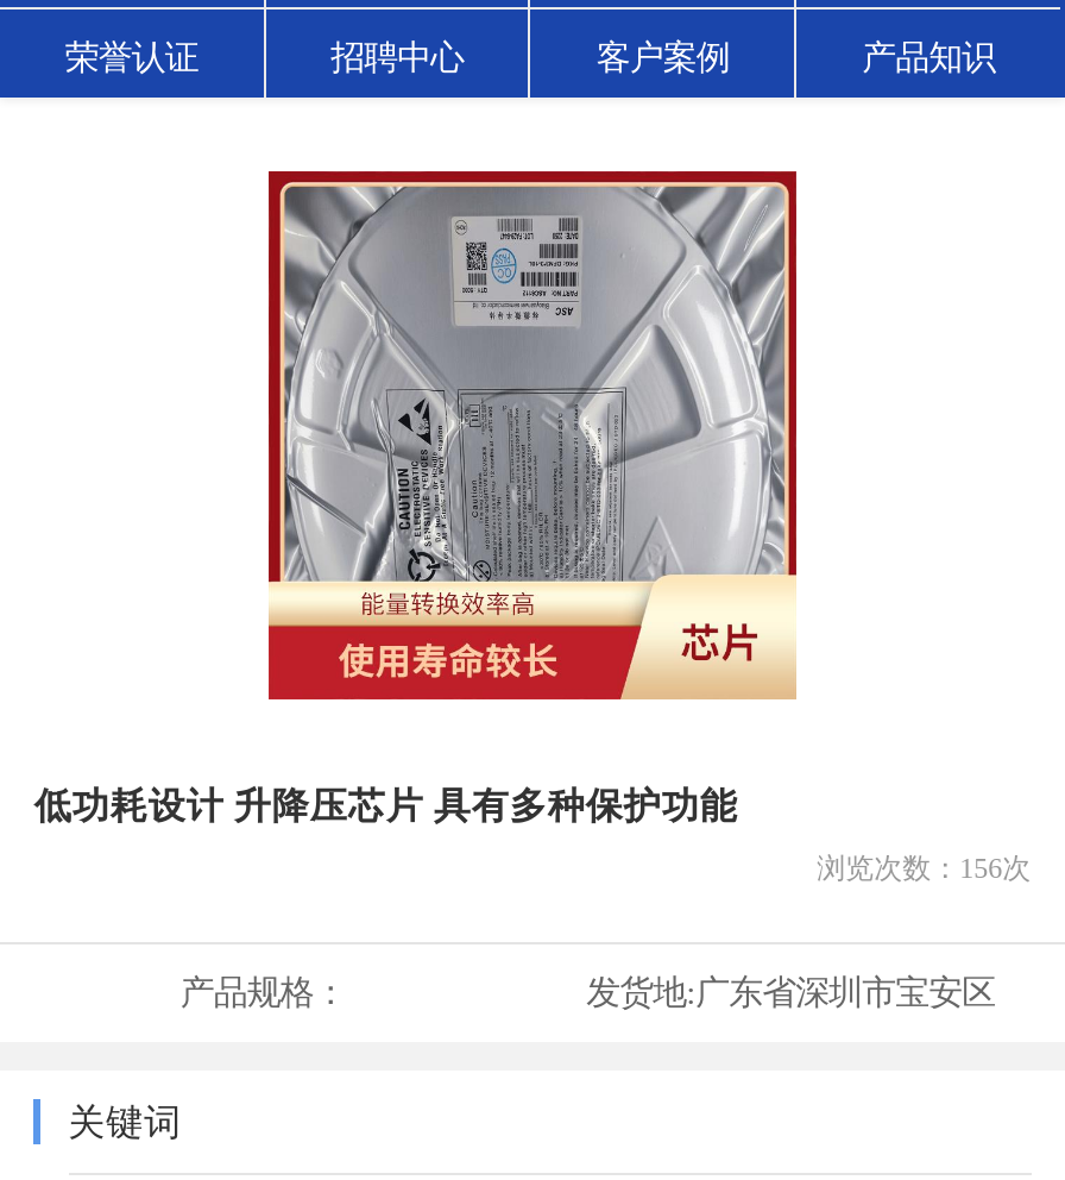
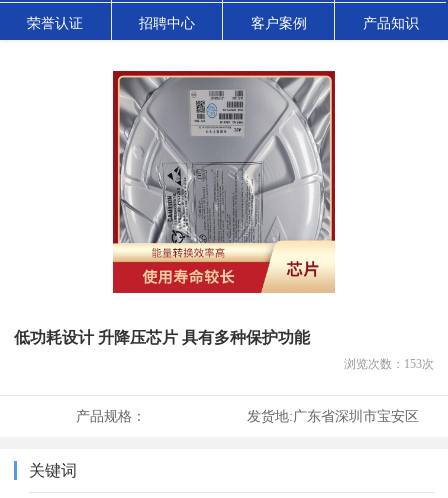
[817,852,1031,885] 浏览次数：156次 -> [344,357,434,371] 浏览次数：153次

